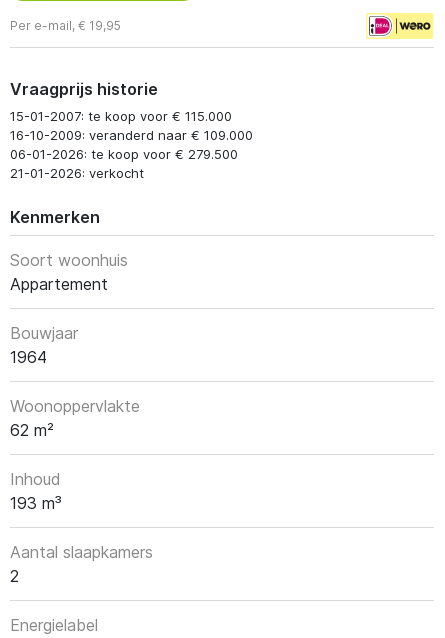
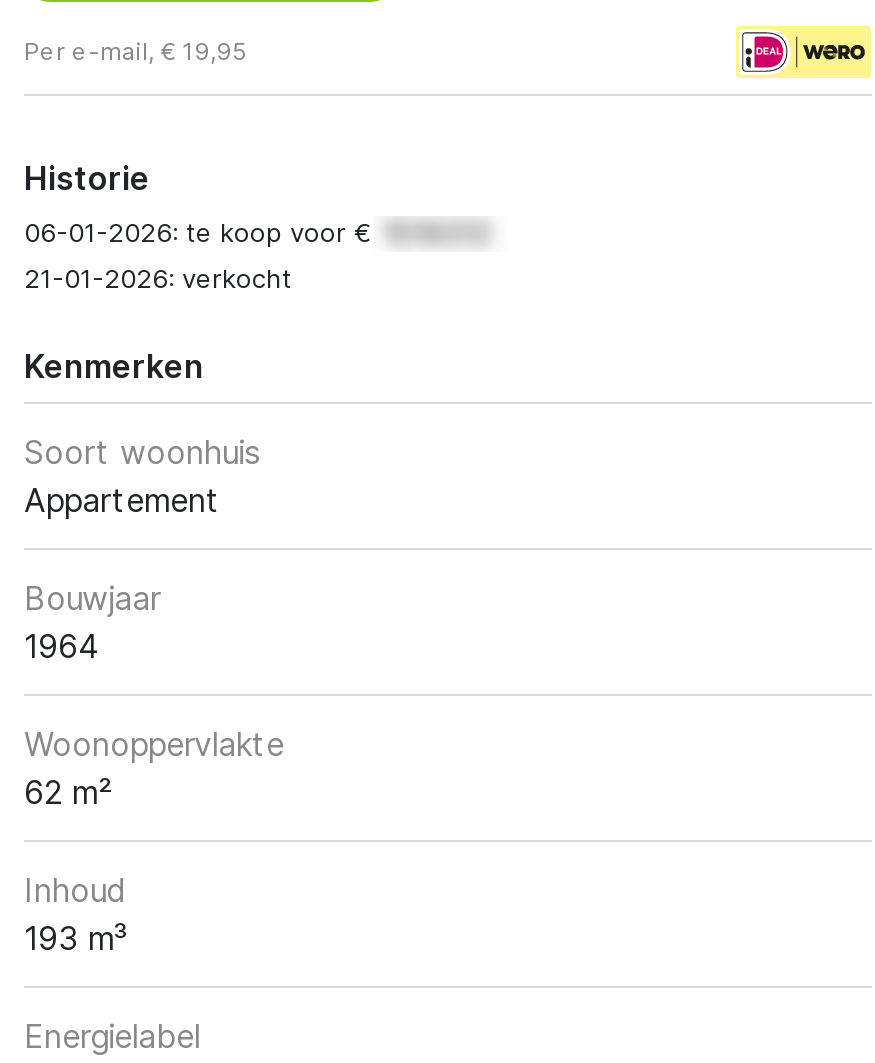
[10,79,253,162] Vraagprijs historie | 15-01-2007: te koop voor € 115.000 | 16-10-2009: veranderd naar € 109.000 | 06-01-2026: te koop voor € 279.500 -> [24,158,380,248] Historie | 06-01-2026: te koop voor €
[10,542,153,586] Aantal slaapkamers | 2 -> none

